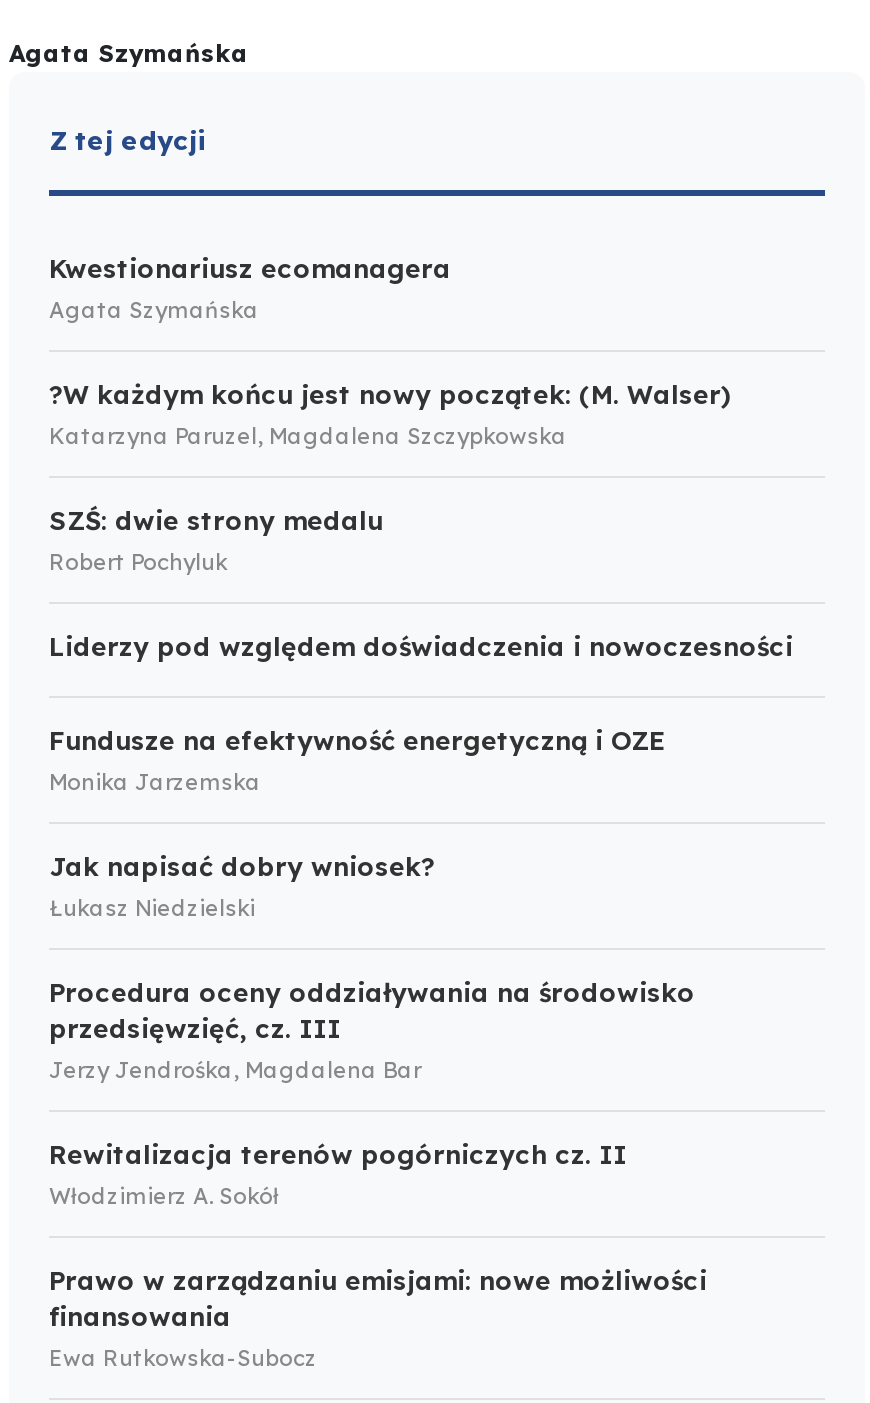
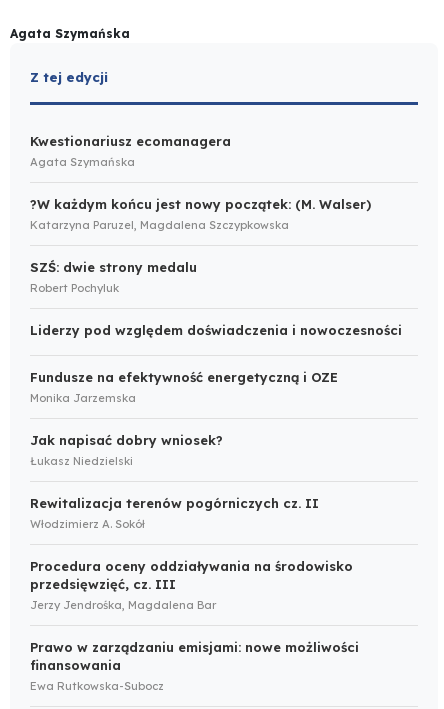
moved [49,976,695,1084] -> [30,558,353,612]: Procedura oceny oddziaływania na środowisko | przedsięwzięć, cz. III | Jerzy Jendrośka, Magdalena Bar
moved [49,1138,627,1210] -> [30,495,319,531]: Rewitalizacja terenów pogórniczych cz. II | Włodzimierz A. Sokół

